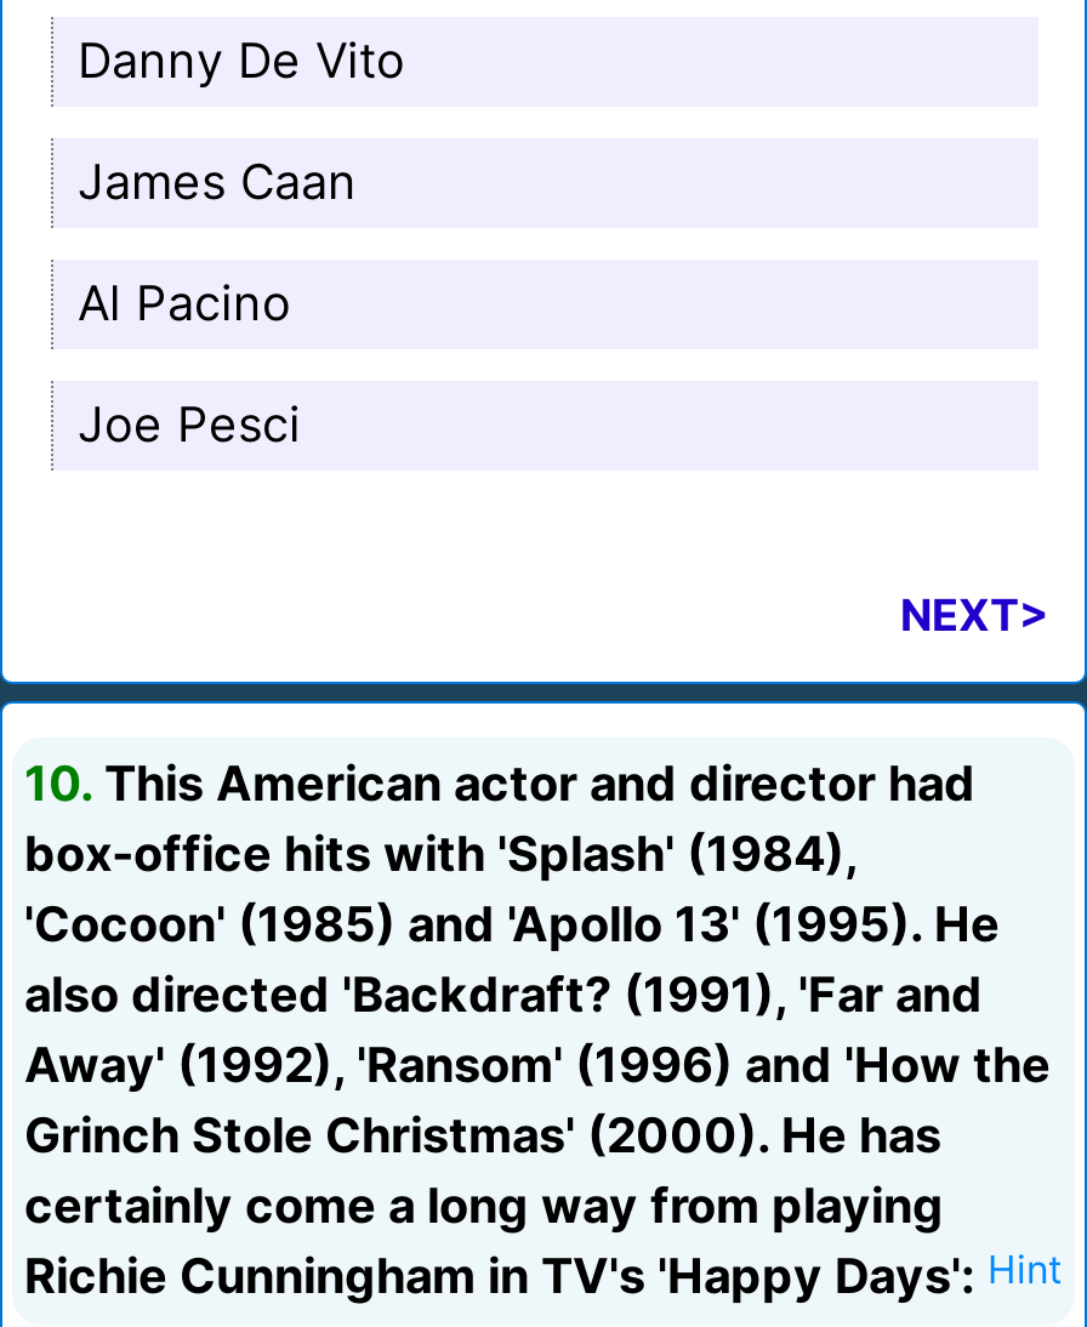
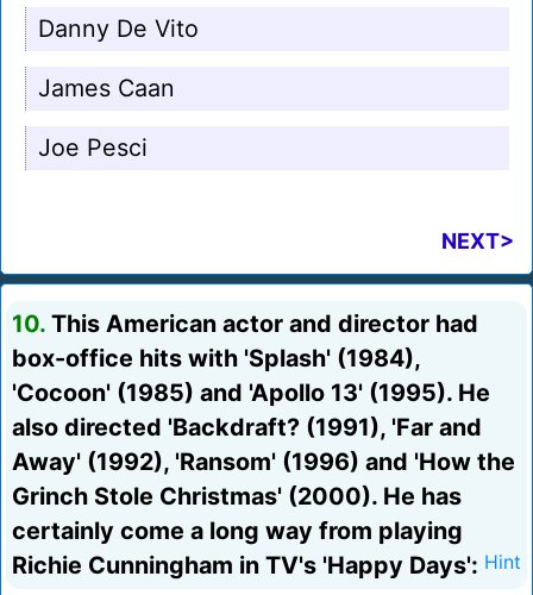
[78,274,291,332] Al Pacino -> none

